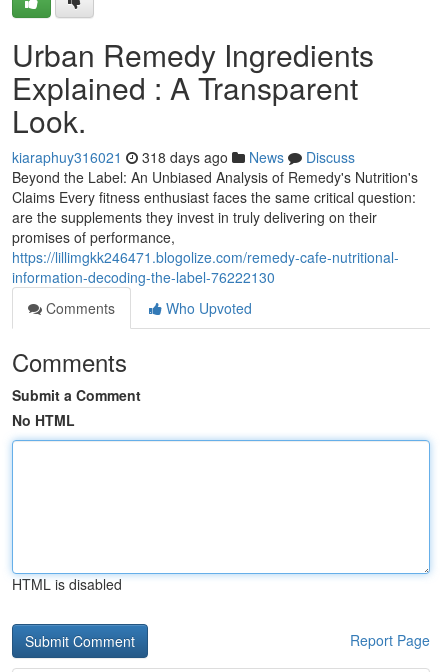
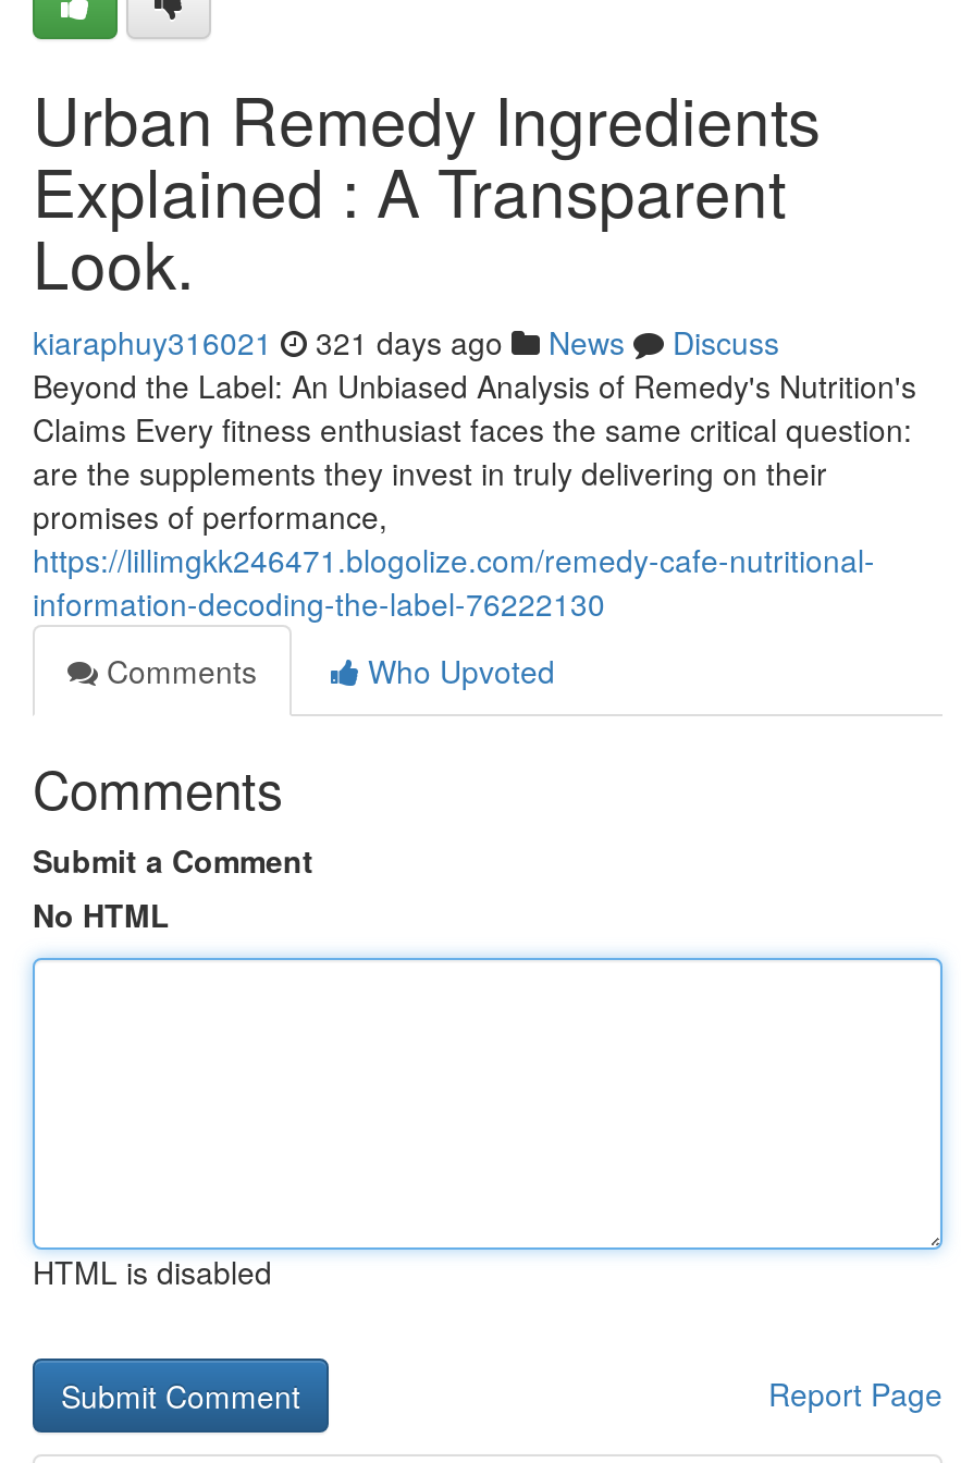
[12,147,355,167] kiaraphuy316021 318 days ago News Discuss -> [33,320,779,364] kiaraphuy316021 321 days ago News Discuss

